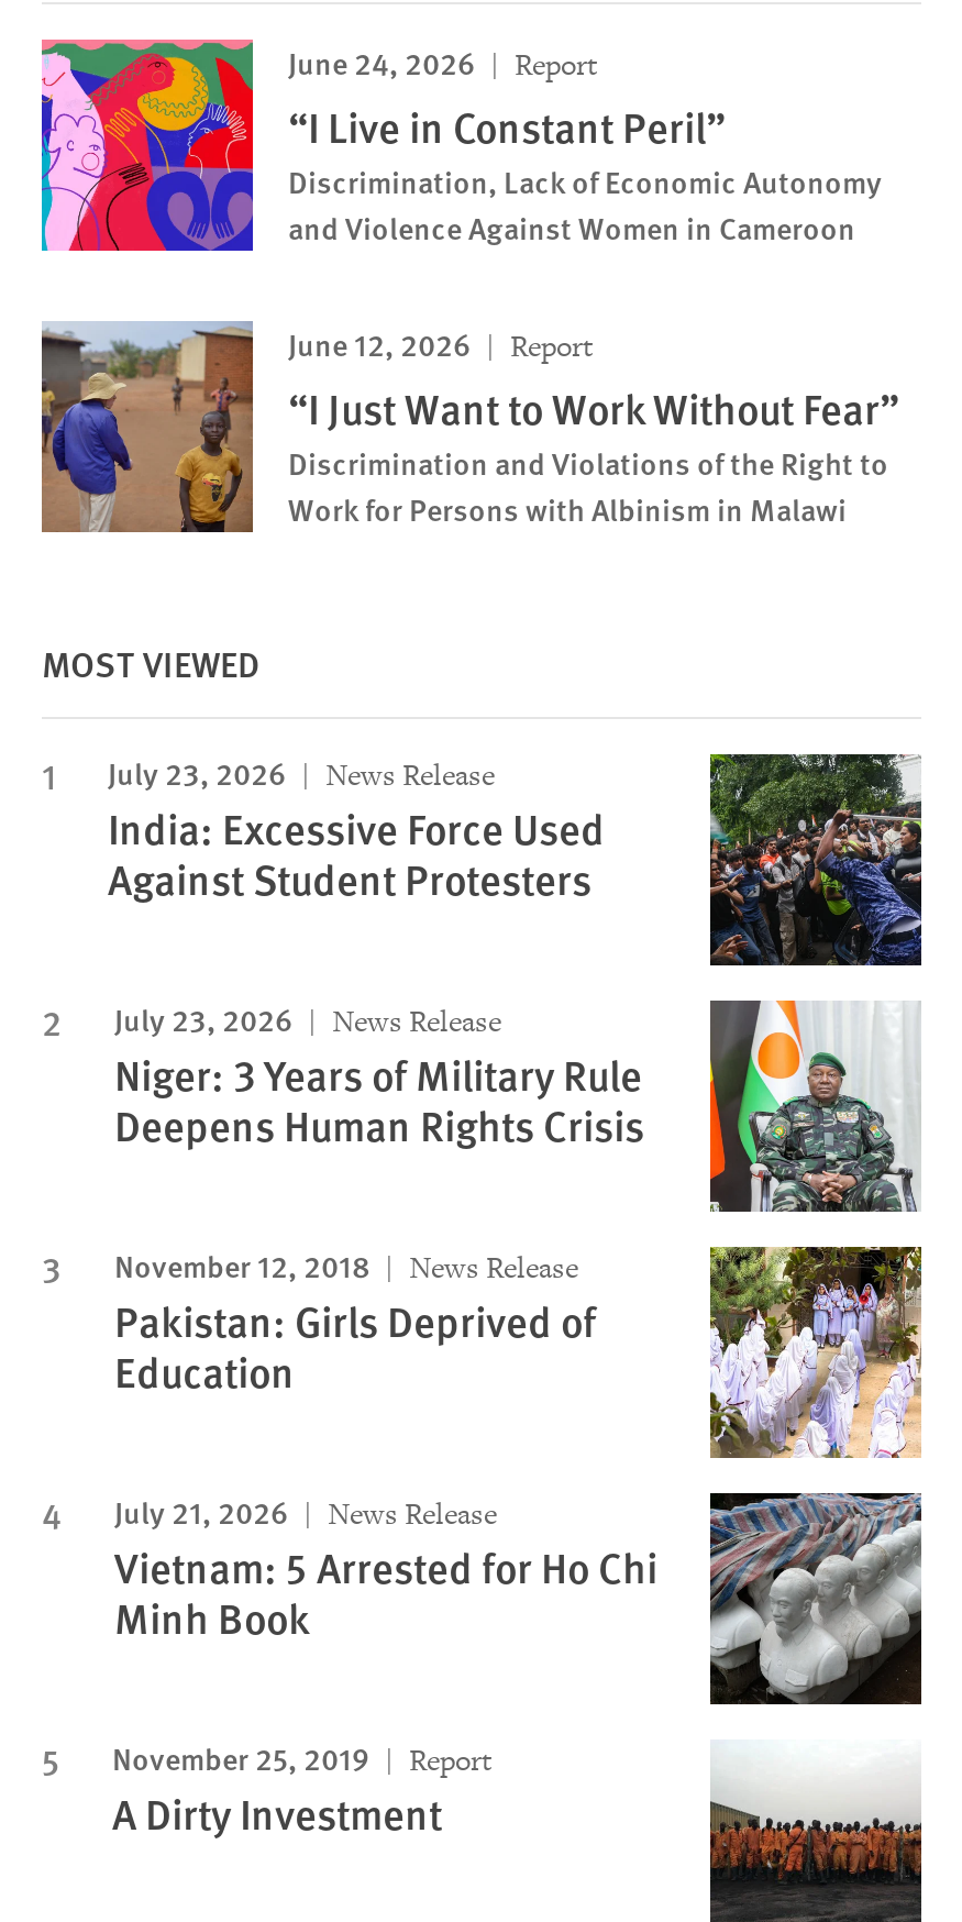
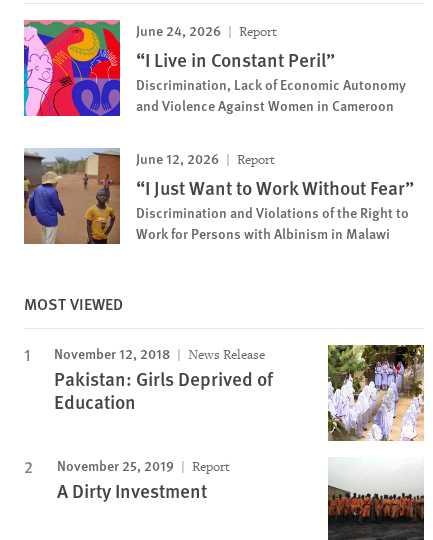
[108,750,924,1155] [image] | July 23, 2026 | News Release | India: Excessive Force Used | Against Student Protesters | July 23, 2026 | News Release | Niger: 3 Years of Military Rule | Deepens Human Rights Crisis -> none
[708,998,921,1214] [image] -> none
[114,1489,924,1706] [image] | July 21, 2026 | News Release | Vietnam: 5 Arrested for Ho Chi | Minh Book -> none

